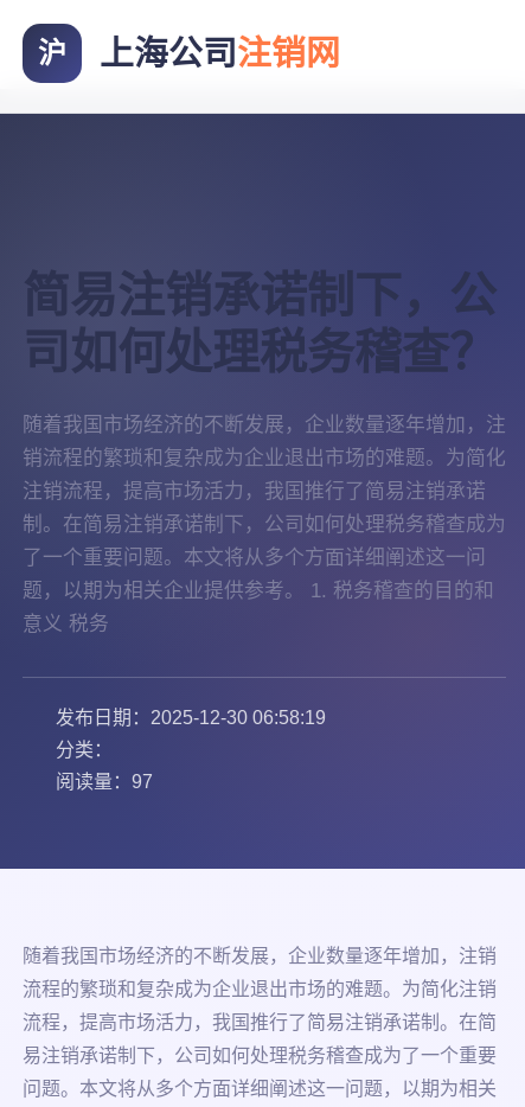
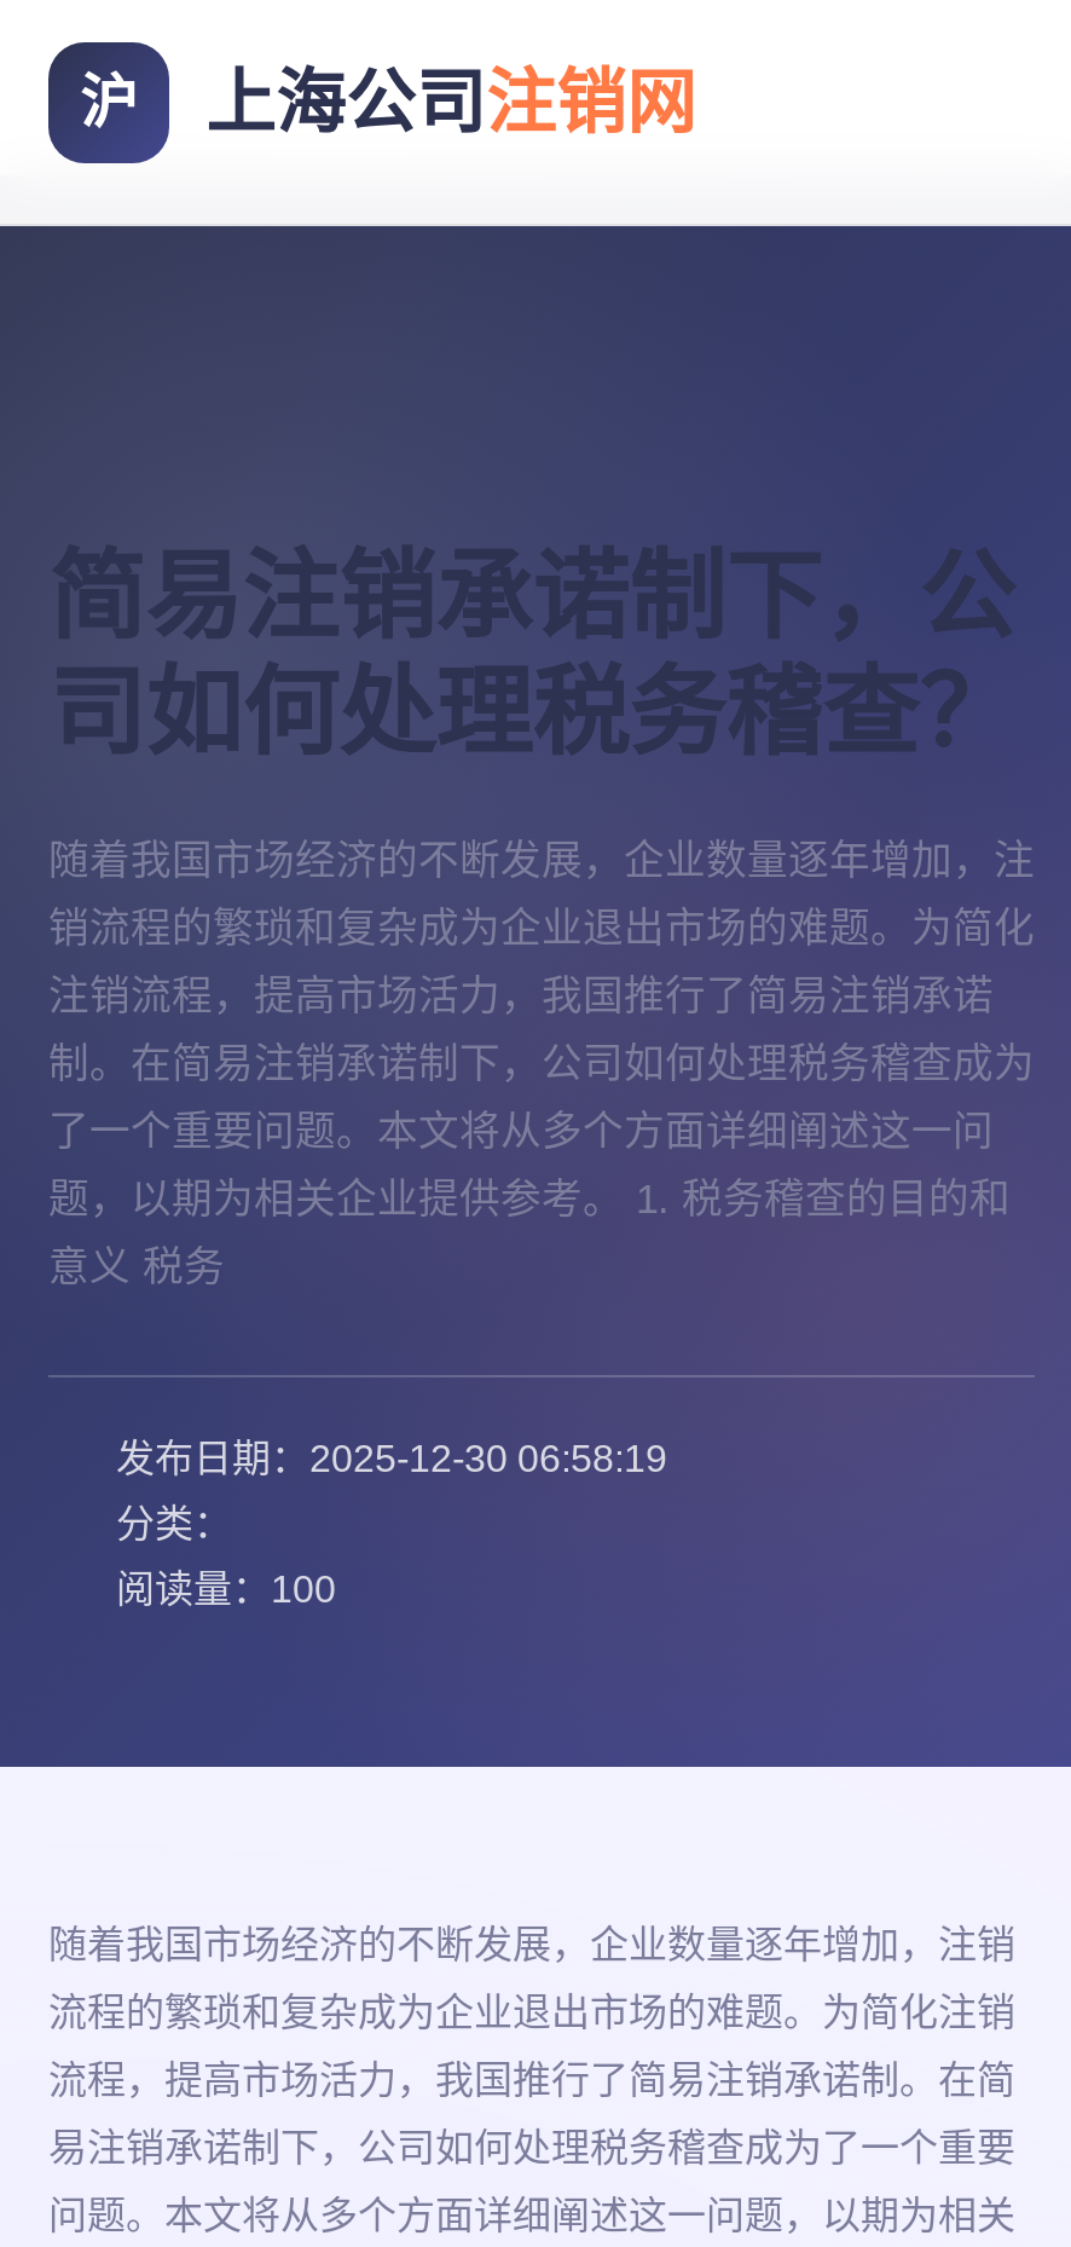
[56,772,153,792] 阅读量：97 -> [116,1569,336,1610] 阅读量：100

